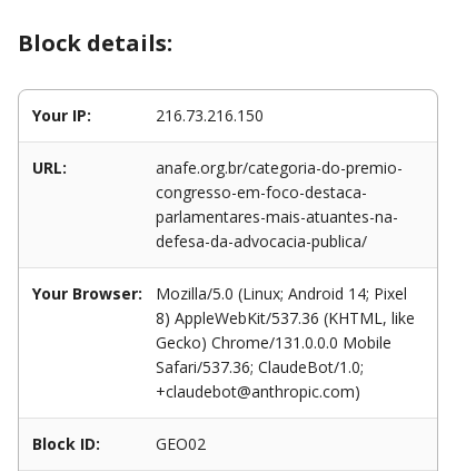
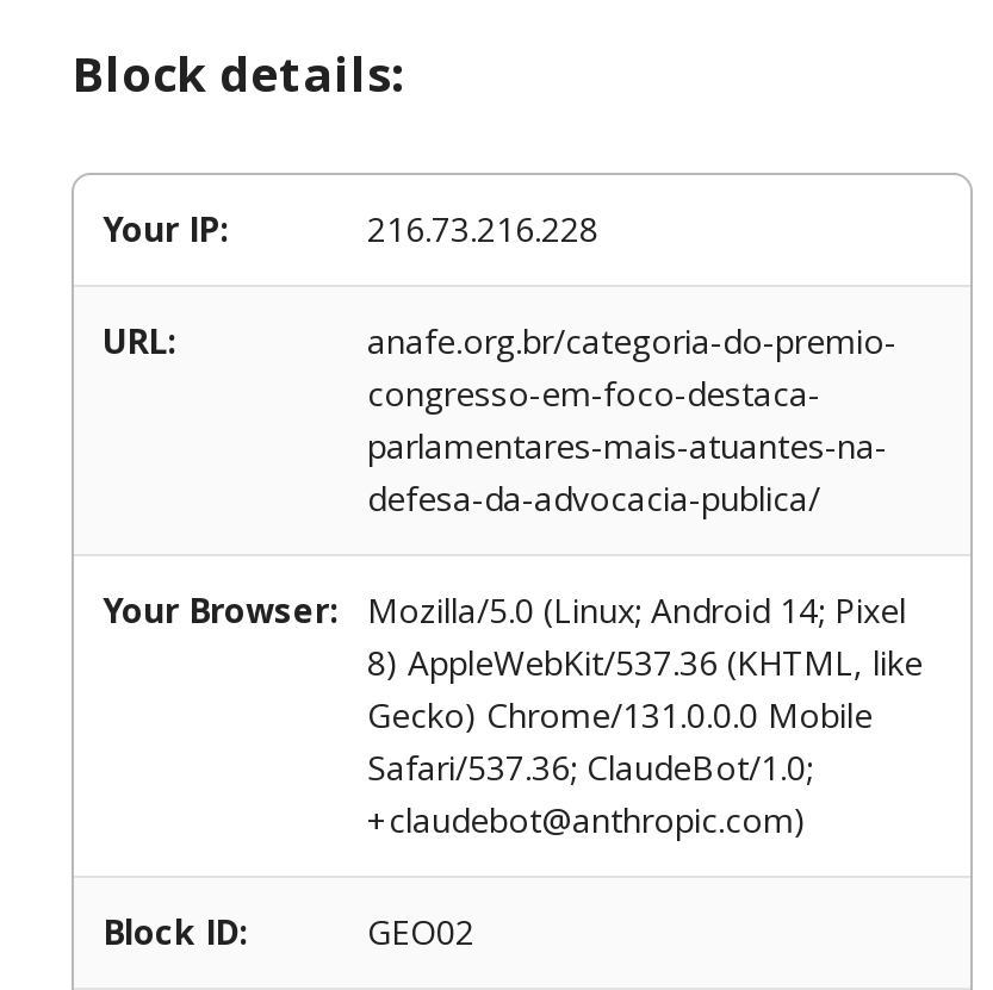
[156,105,264,126] 216.73.216.150 -> [367,206,598,251] 216.73.216.228

